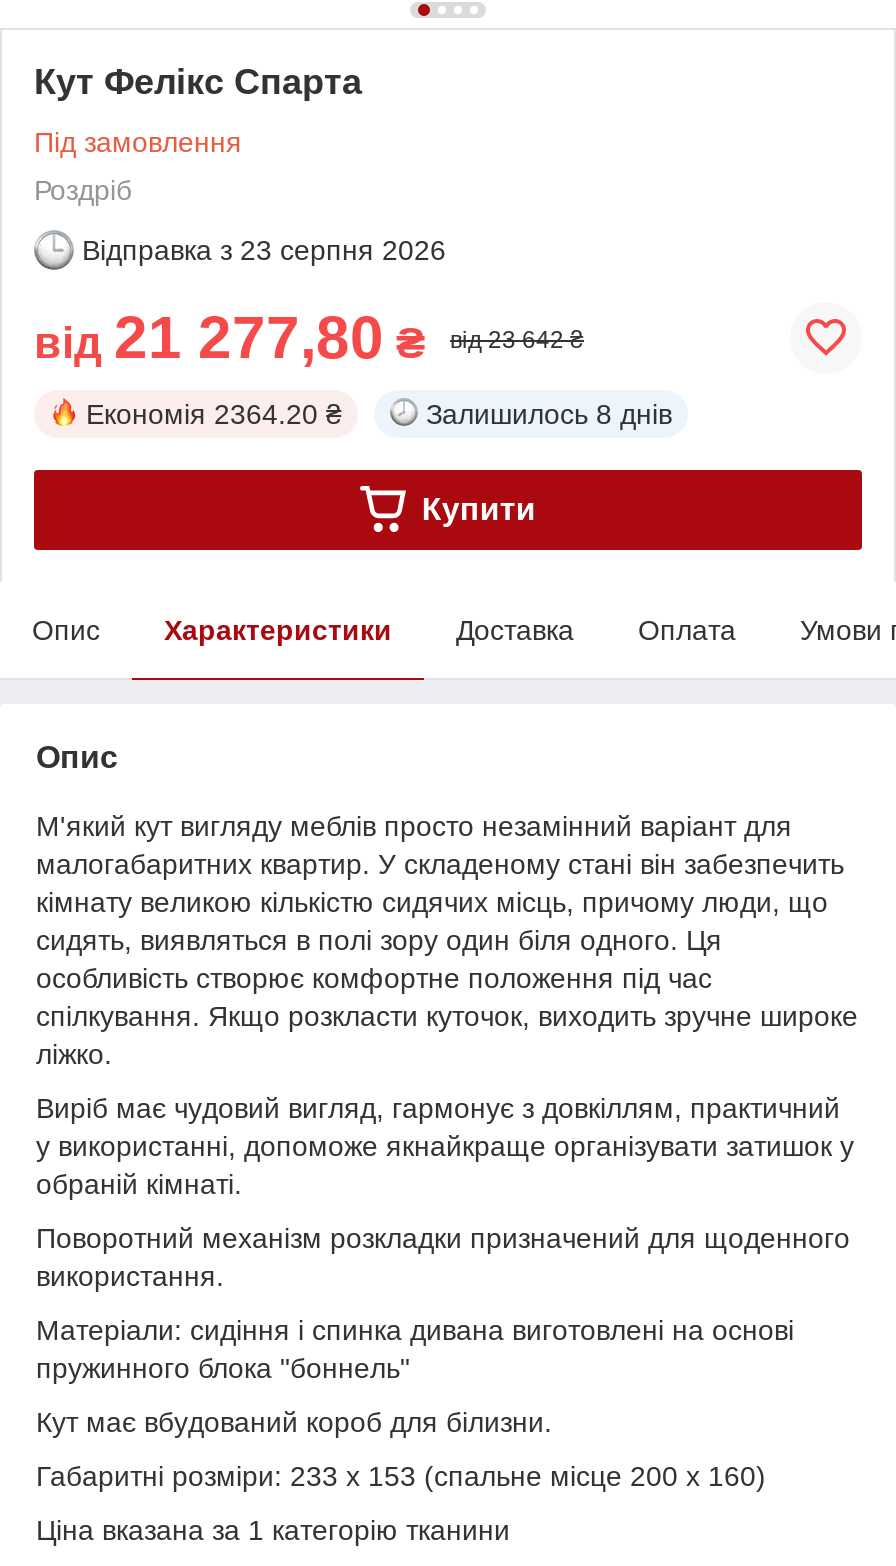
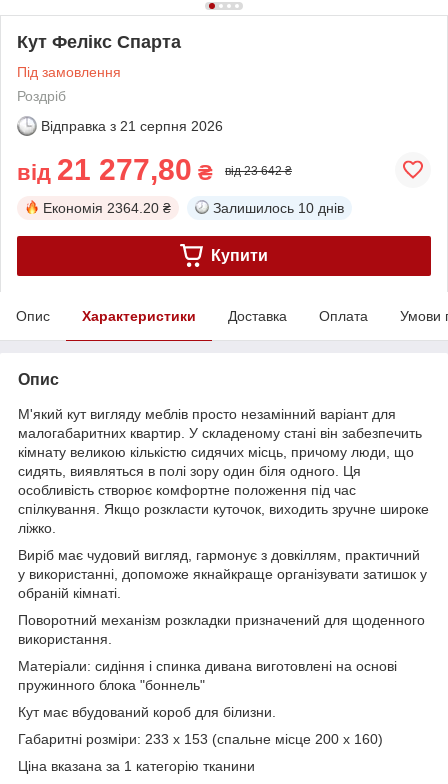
[82,234,446,266] Відправка з 23 серпня 2026 -> [41,118,223,134] Відправка з 21 серпня 2026
[426,398,672,430] Залишилось 8 днів -> [213,200,344,216] Залишилось 10 днів

